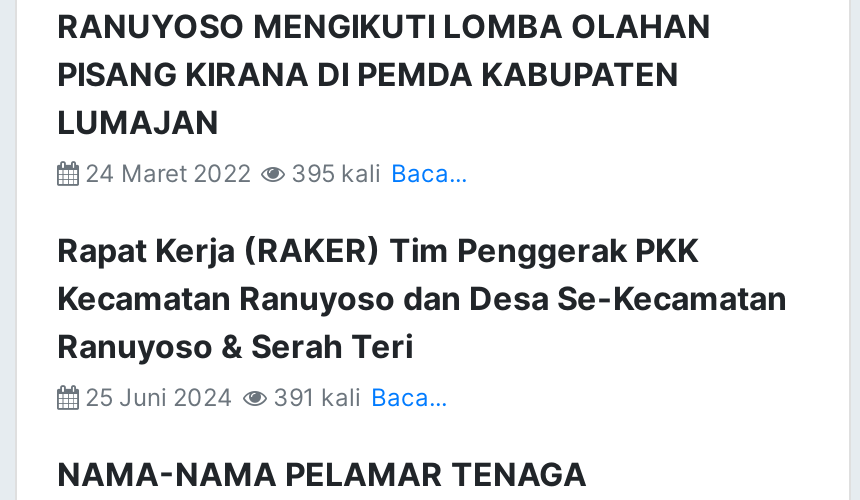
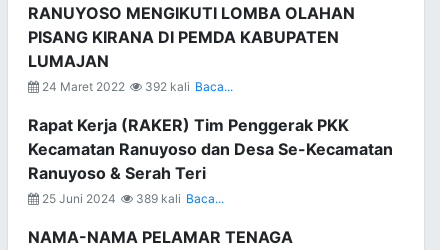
[79,158,467,188] 24 Maret 2022 395 kali Baca... -> [39,79,233,94] 24 Maret 2022 392 kali Baca...
[79,382,447,412] 25 Juni 2024 391 kali Baca... -> [39,191,224,206] 25 Juni 2024 389 kali Baca...

